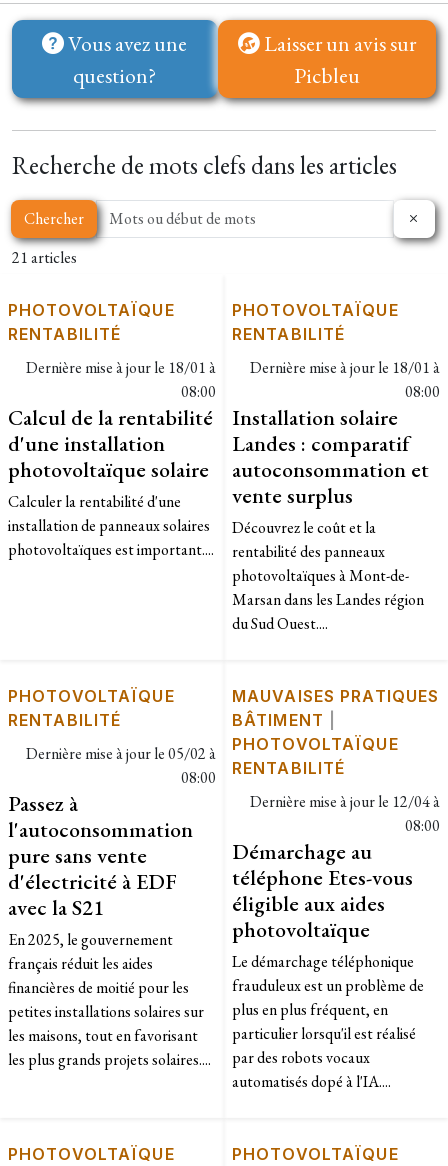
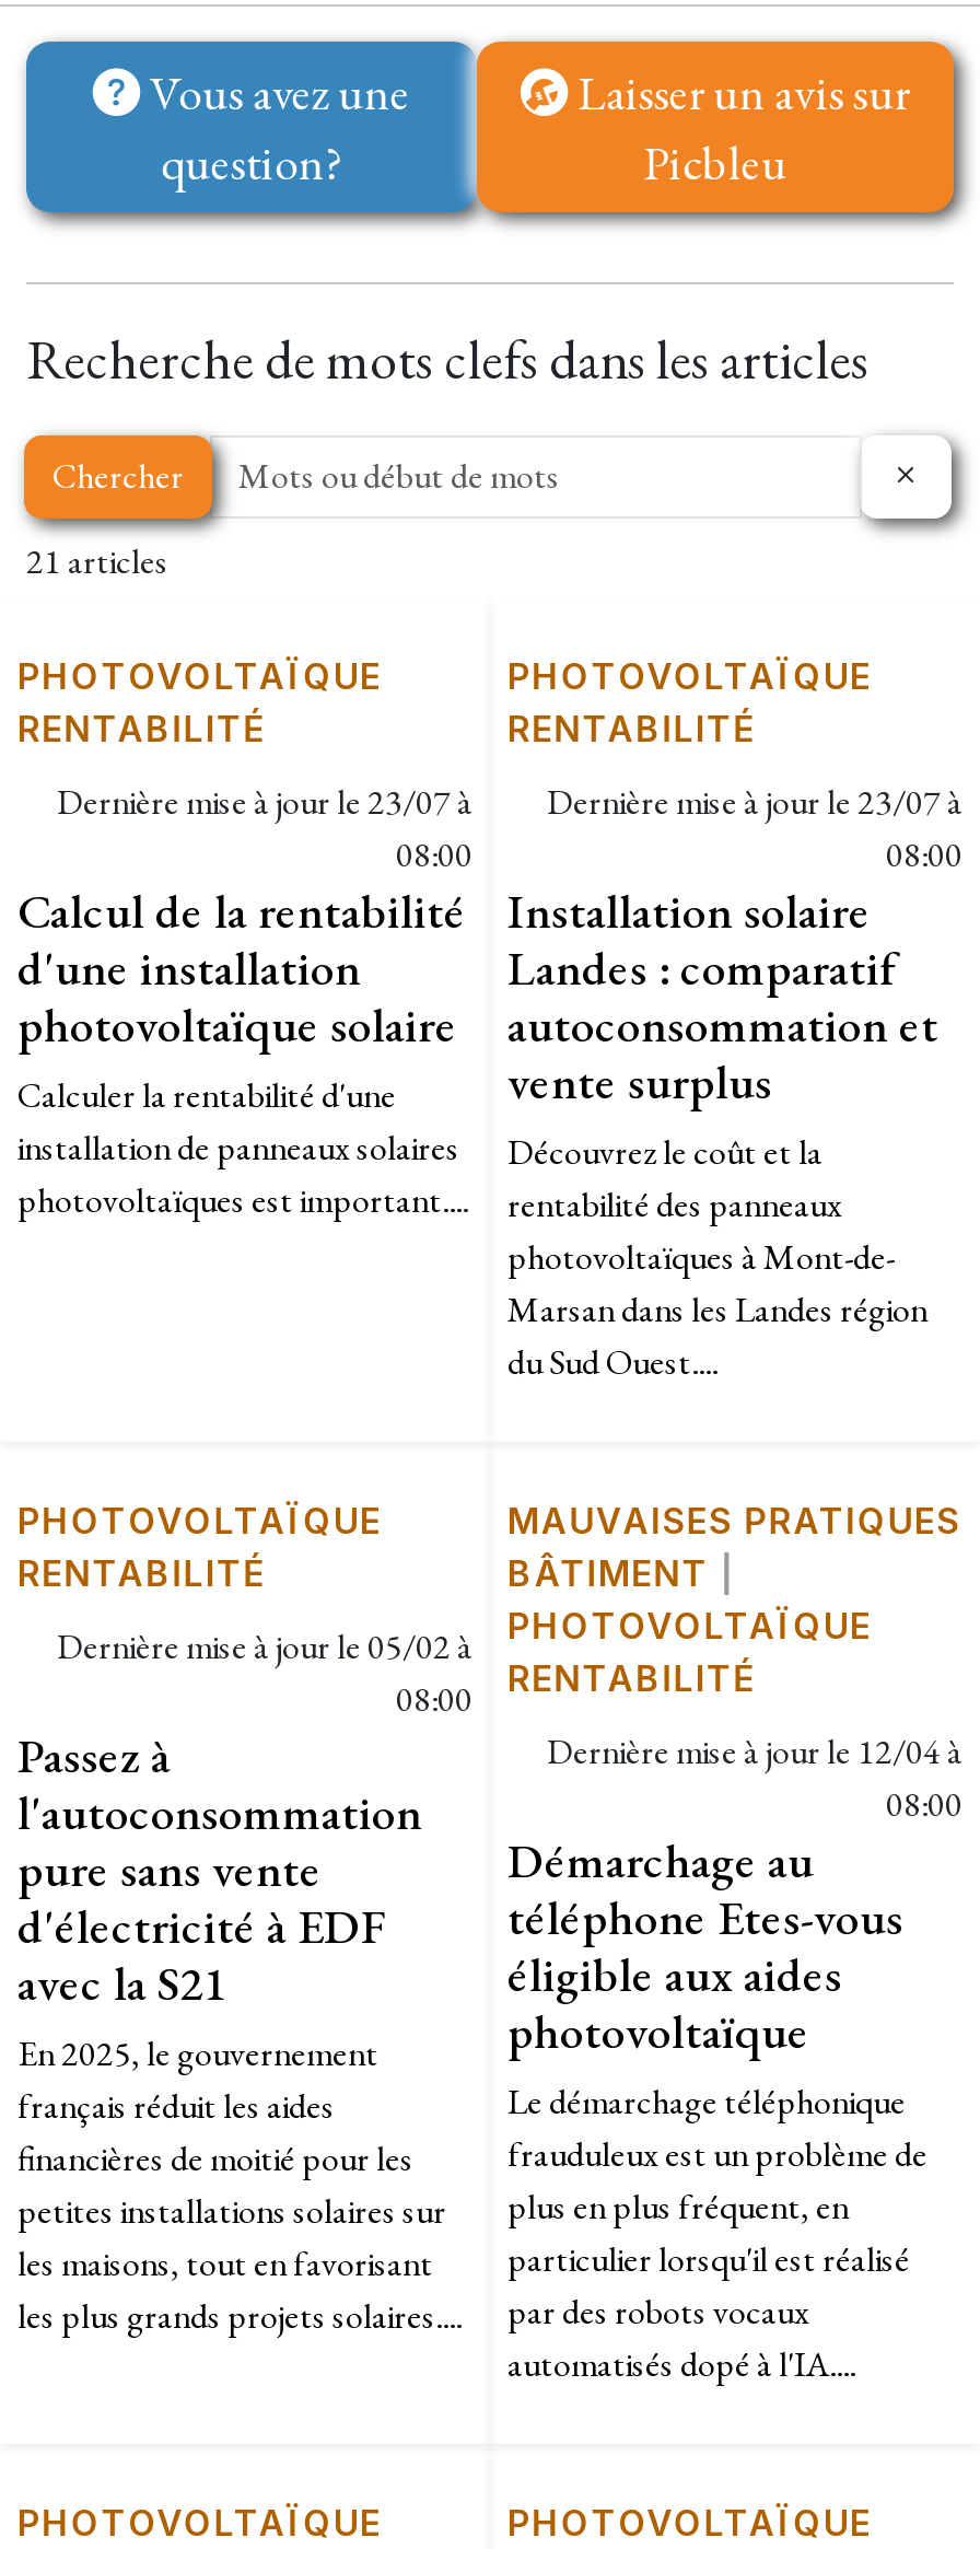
[26,357,216,378] Dernière mise à jour le 18/01 à -> [57,779,472,825] Dernière mise à jour le 23/07 à
[250,357,440,378] Dernière mise à jour le 18/01 à -> [547,779,962,825] Dernière mise à jour le 23/07 à

